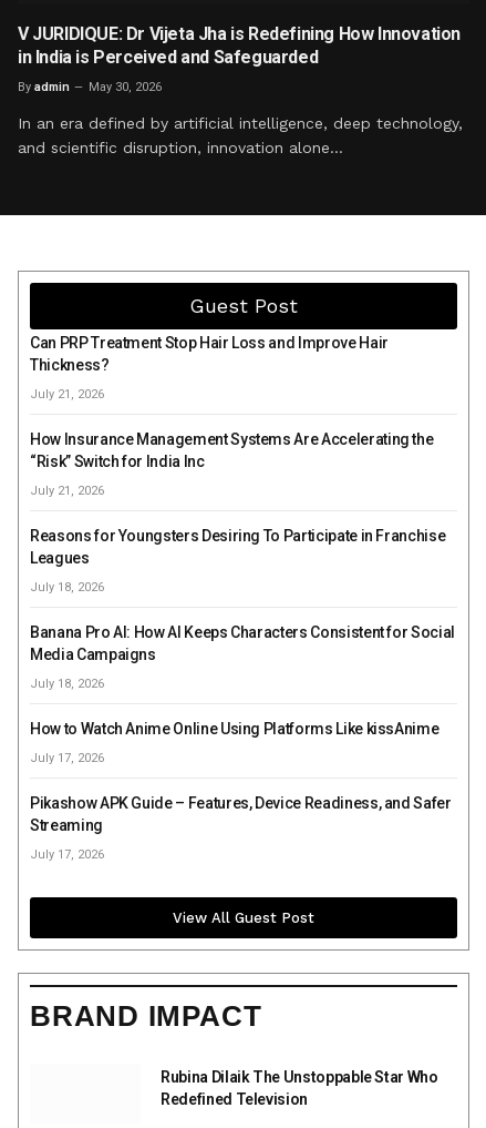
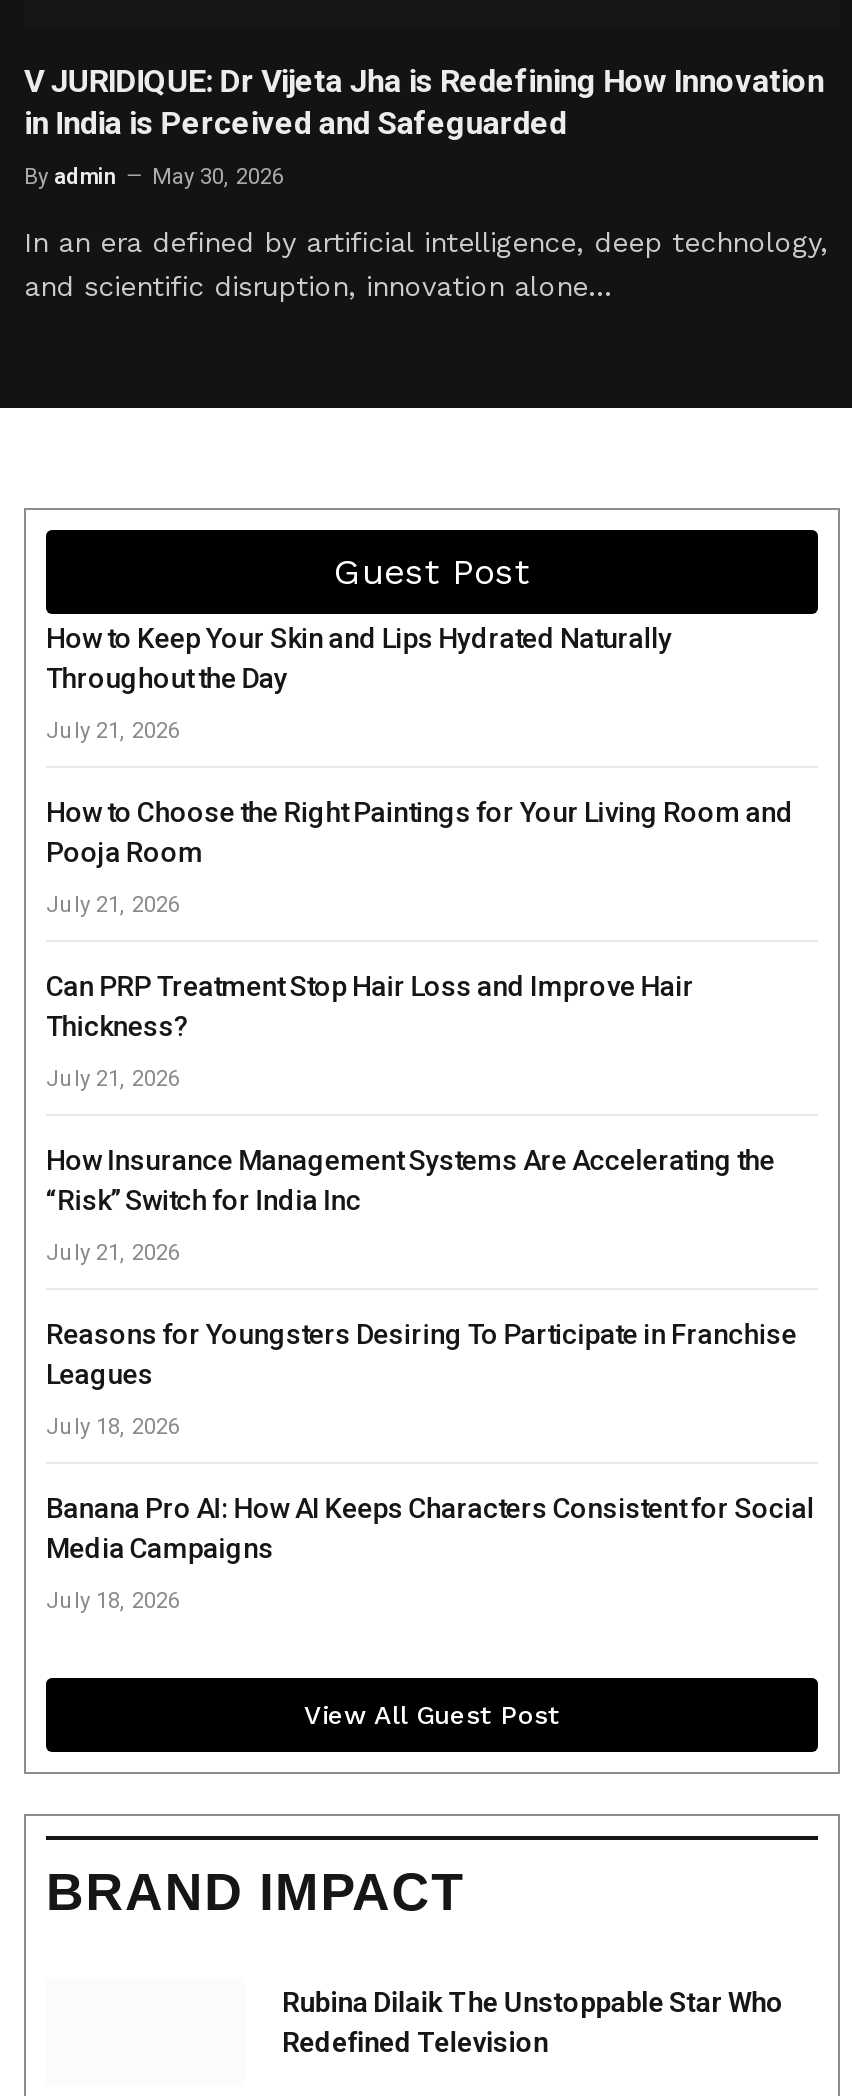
none -> [46,623,793,919] How to Keep Your Skin and Lips Hydrated Naturally | Throughout the Day | July 21, 2026 | How to Choose the Right Paintings for Your Living Room and | Pooja Room | July 21, 2026
moved [30,334,455,691] -> [46,971,814,1615]: Can PRP Treatment Stop Hair Loss and Improve Hair | Thickness? | July 21, 2026 | ... | Media Campaigns | July 18, 2026
[30,720,451,862] How to Watch Anime Online Using Platforms Like kissAnime | July 17, 2026 | Pikashow APK Guide – Features, Device Readiness, and Safer | Streaming | July 17, 2026 -> none

